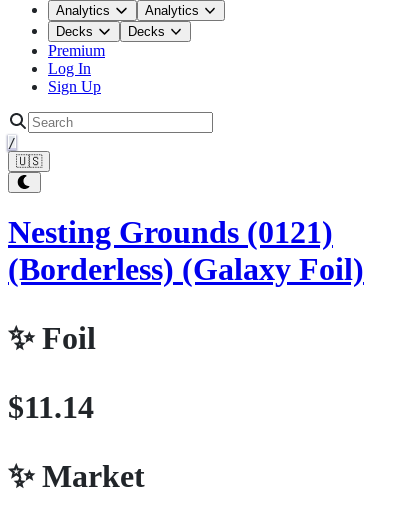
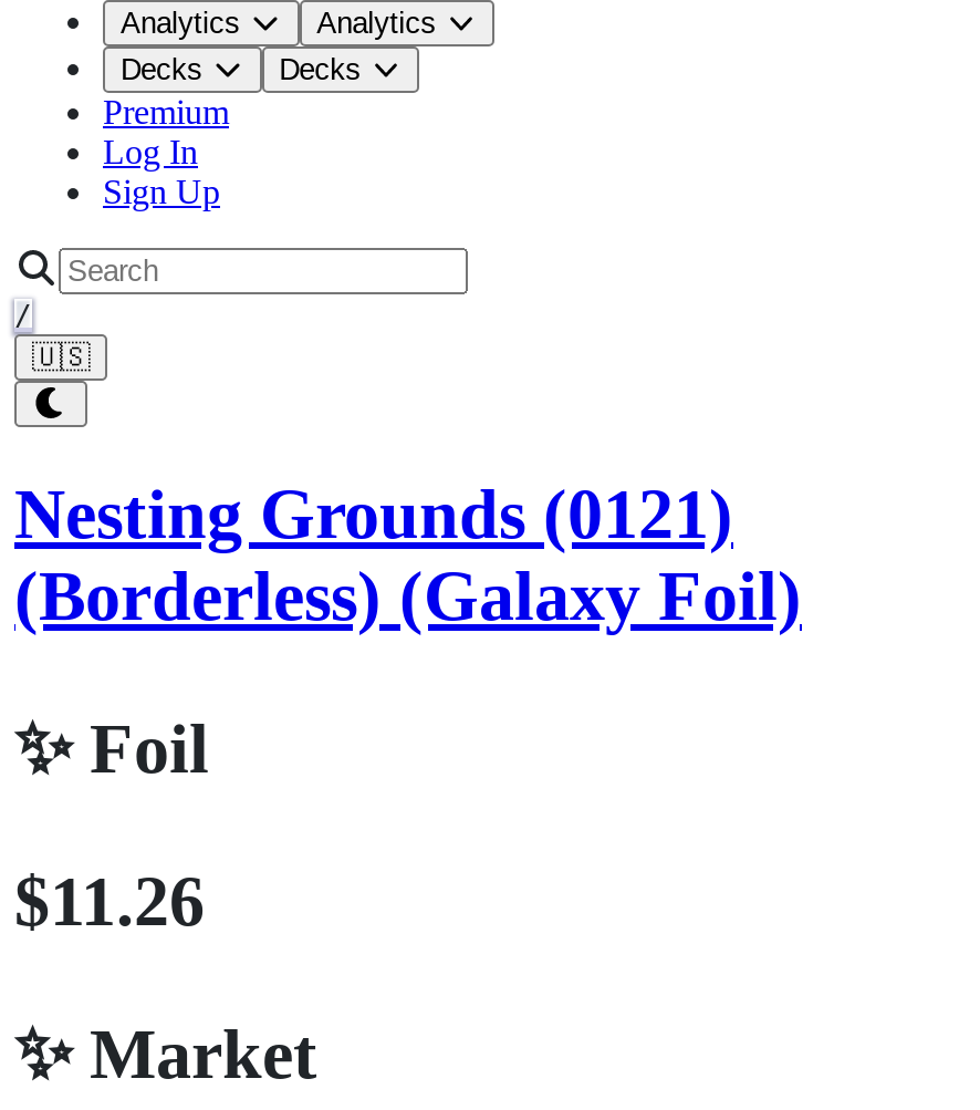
[8,389,94,425] $11.14 -> [14,862,205,942] $11.26

